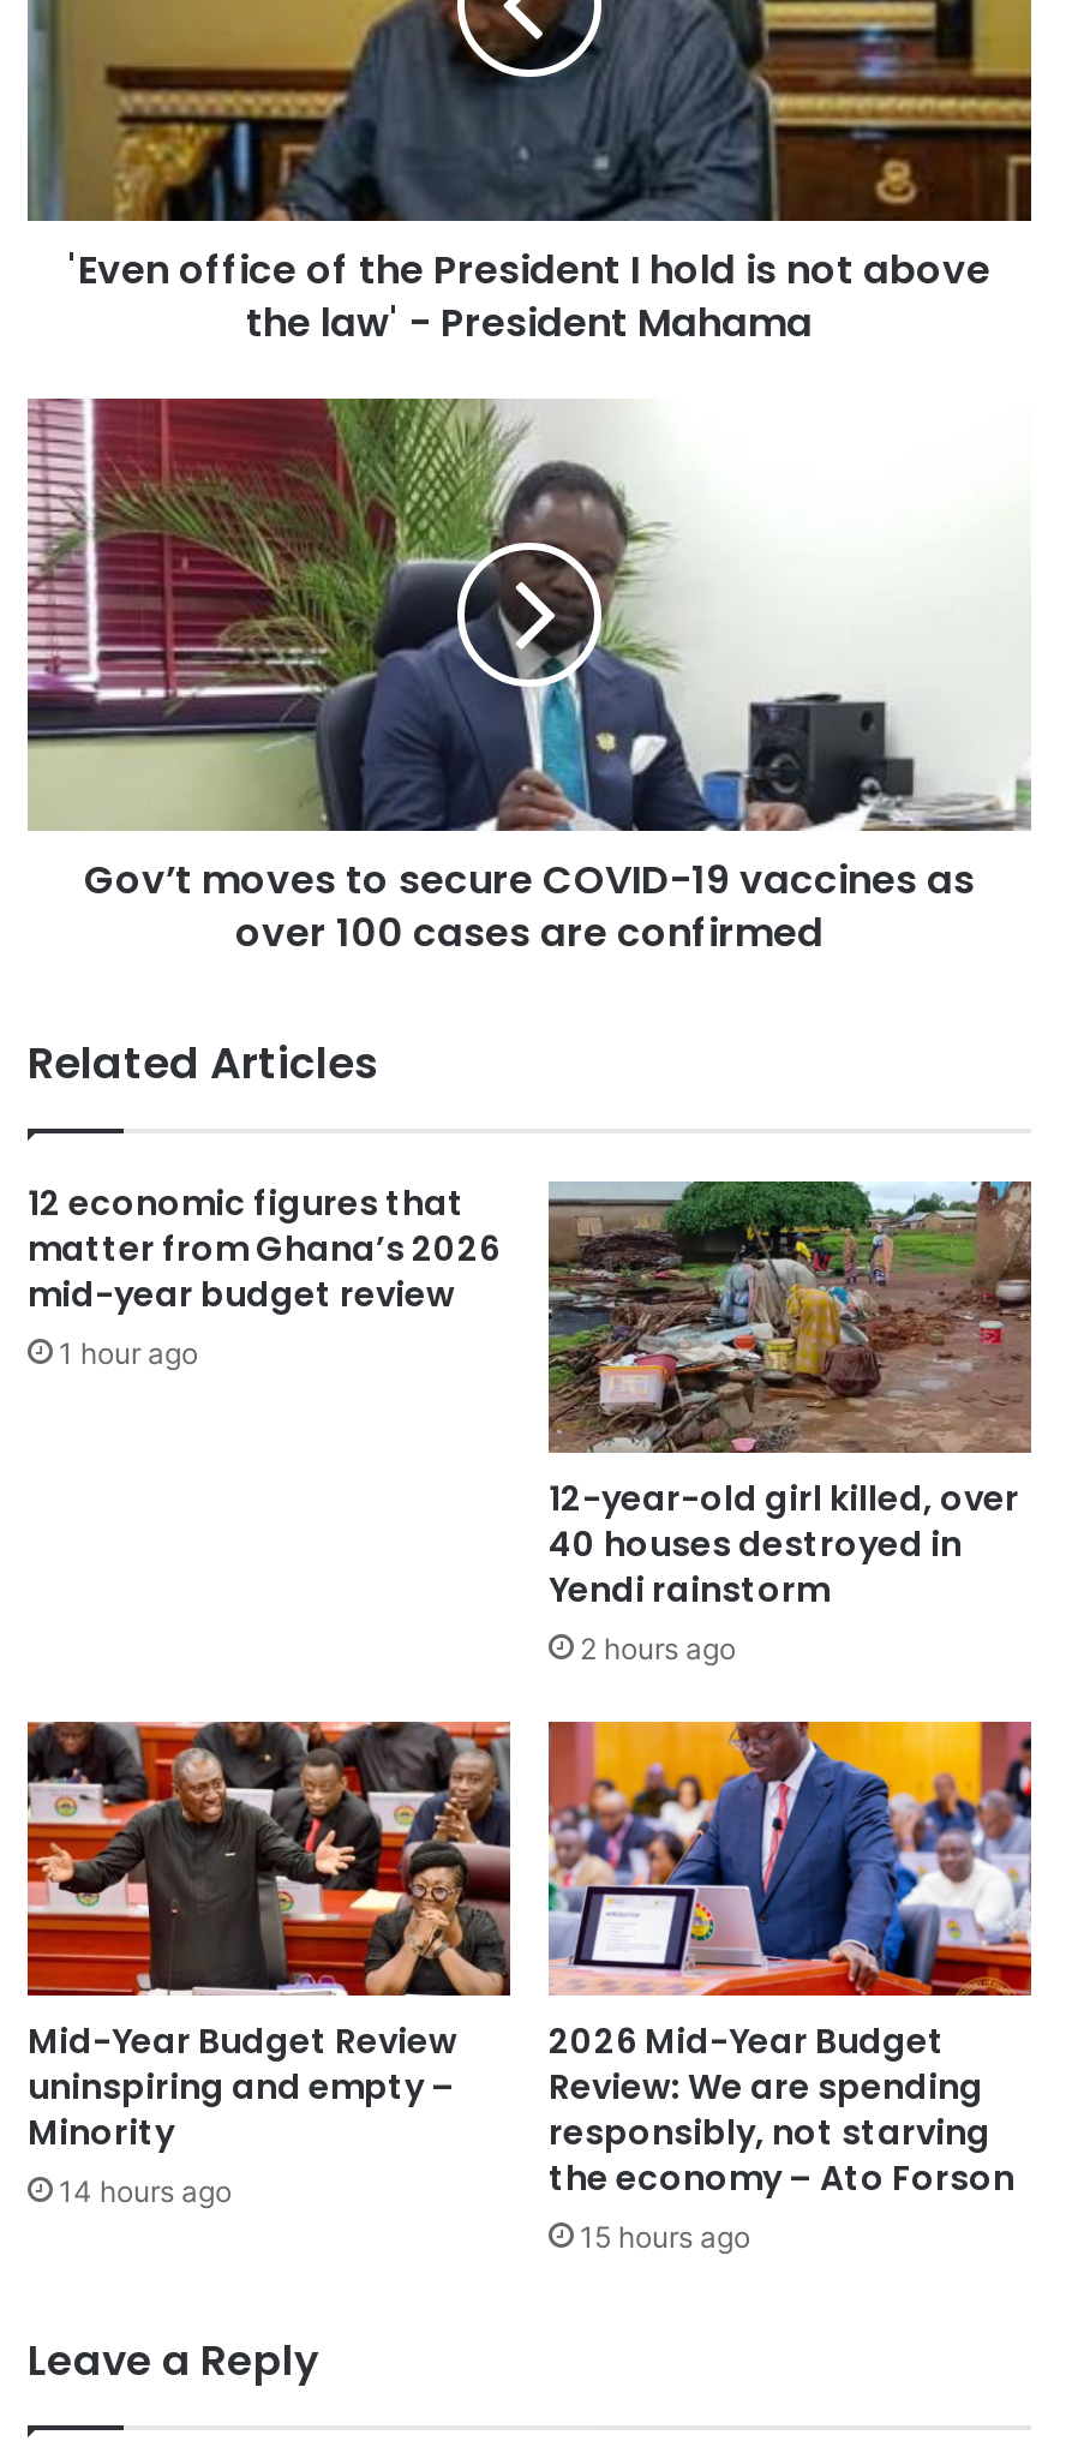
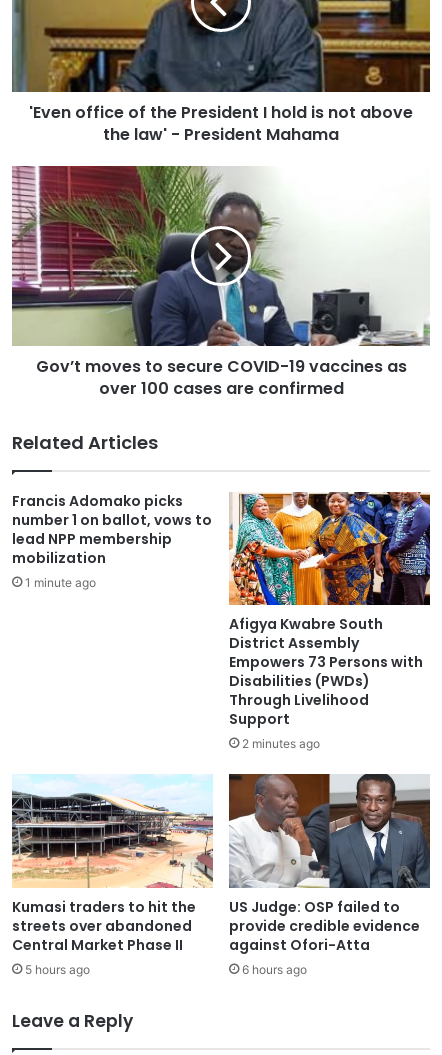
[28,1179,501,1371] 12 economic figures that | matter from Ghana’s 2026 | mid-year budget review | 1 hour ago -> [12,491,212,590] Francis Adomako picks | number 1 on ballot, vows to | lead NPP membership | mobilization | 1 minute ago
[546,1179,1034,1668] [image] | 12-year-old girl killed, over | 40 houses destroyed in | Yendi rainstorm | 2 hours ago -> [228,491,431,751] [image] | Afigya Kwabre South | District Assembly | Empowers 73 Persons with | Disabilities (PWDs) | Through Livelihood | Support | 2 minutes ago
[25,1719,513,2209] [image] | Mid-Year Budget Review | uninspiring and empty – | Minority | 14 hours ago -> [11,755,214,977] [image] | Kumasi traders to hit the | streets over abandoned | Central Market Phase II | 5 hours ago
[546,1719,1034,2254] [image] | 2026 Mid-Year Budget | Review: We are spending | responsibly, not starving | the economy – Ato Forson | 15 hours ago -> [228,755,431,977] [image] | US Judge: OSP failed to | provide credible evidence | against Ofori-Atta | 6 hours ago

